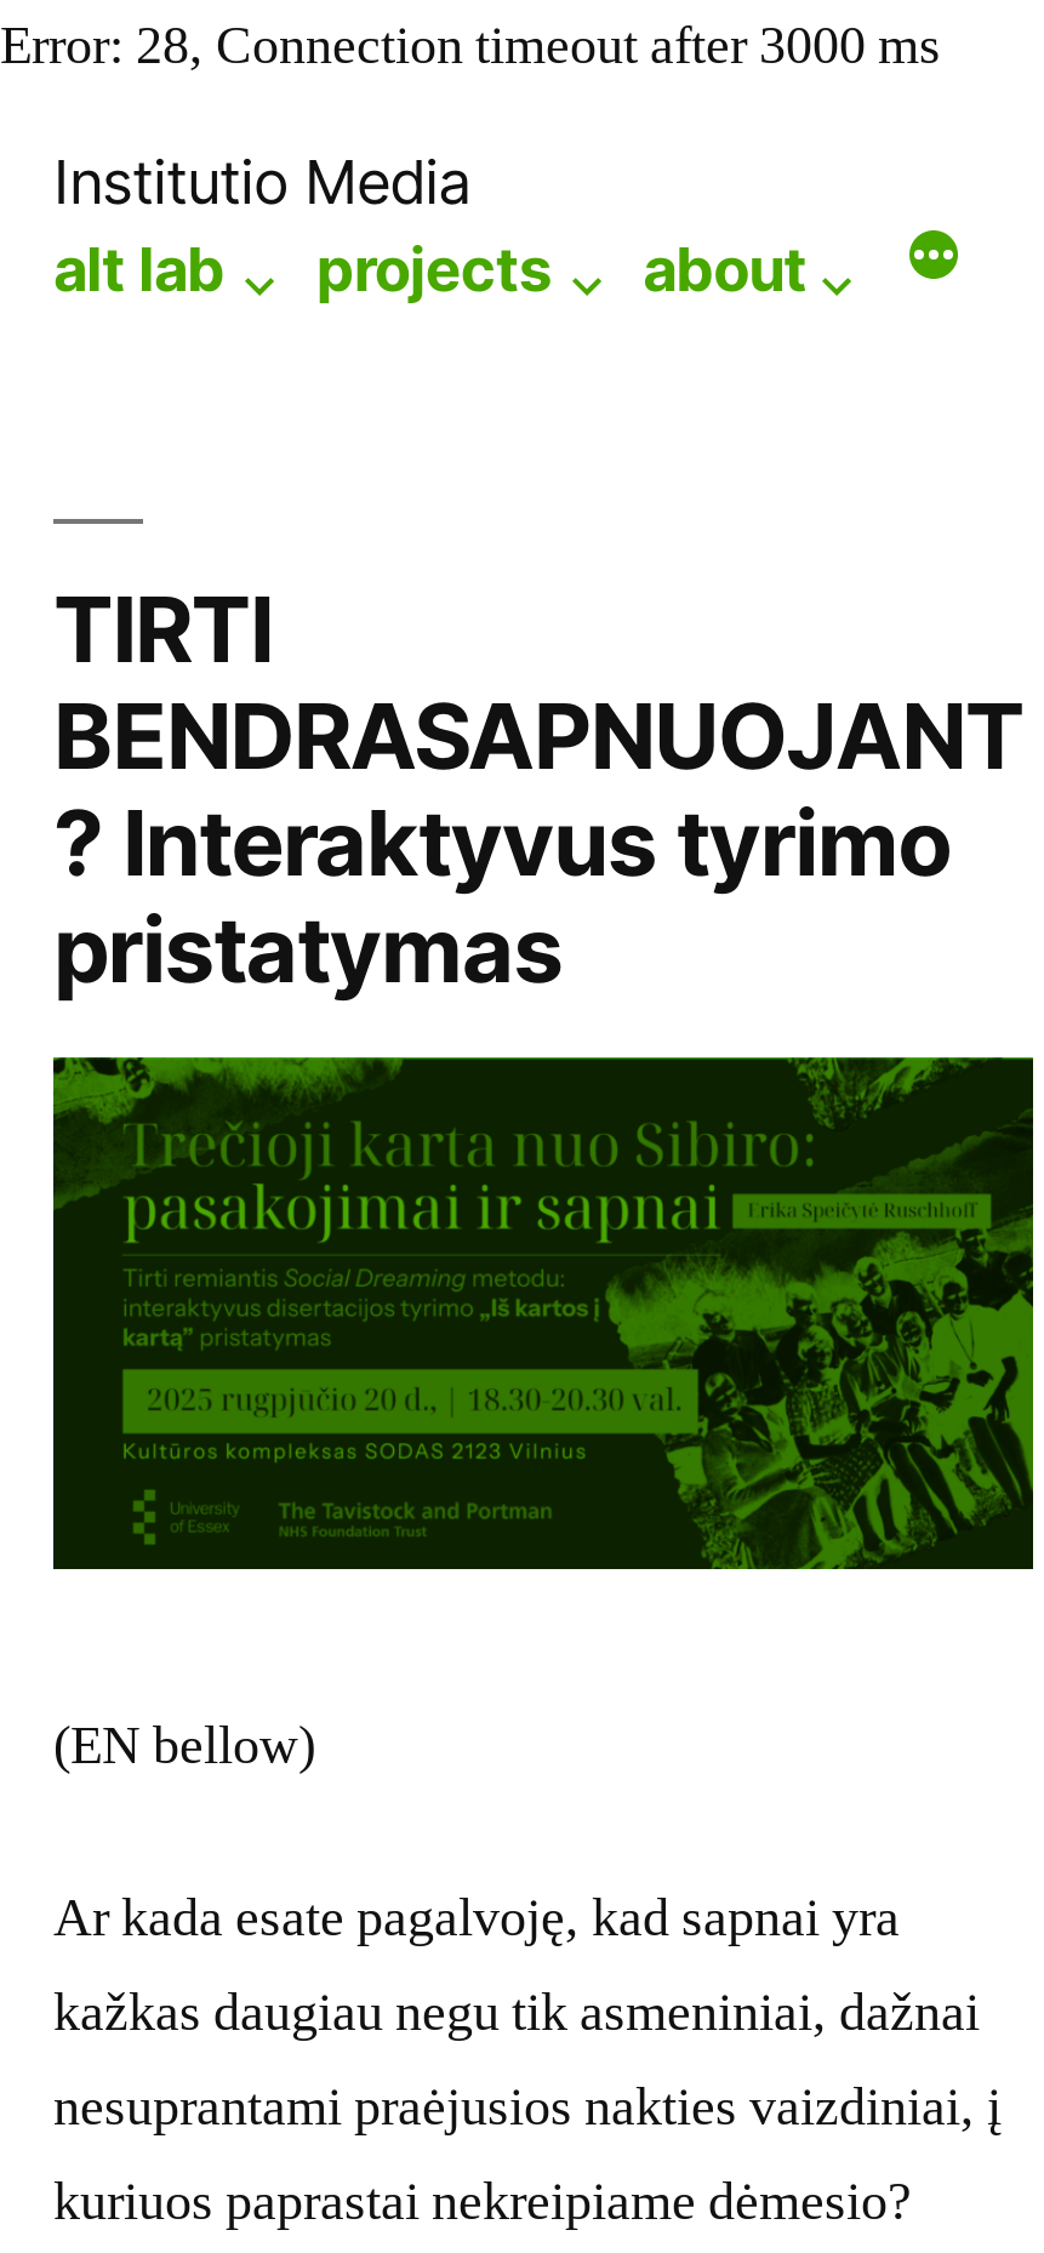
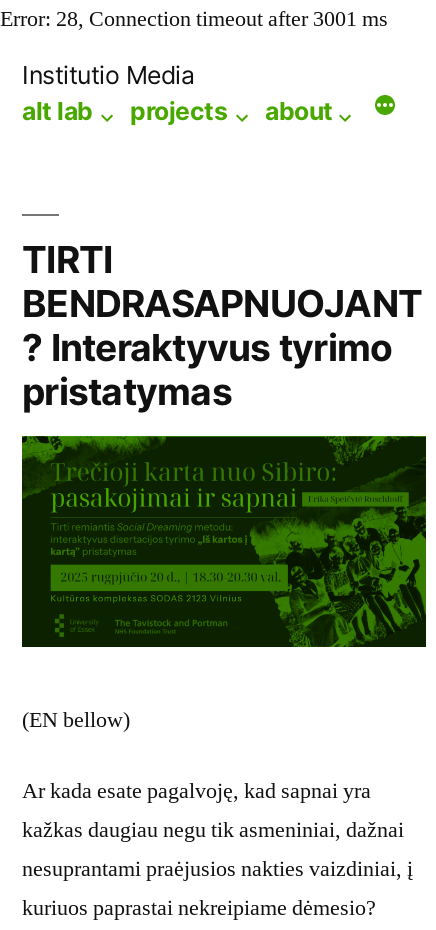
[0,12,941,80] Error: 28, Connection timeout after 3000 ms -> [0,5,388,33] Error: 28, Connection timeout after 3001 ms

